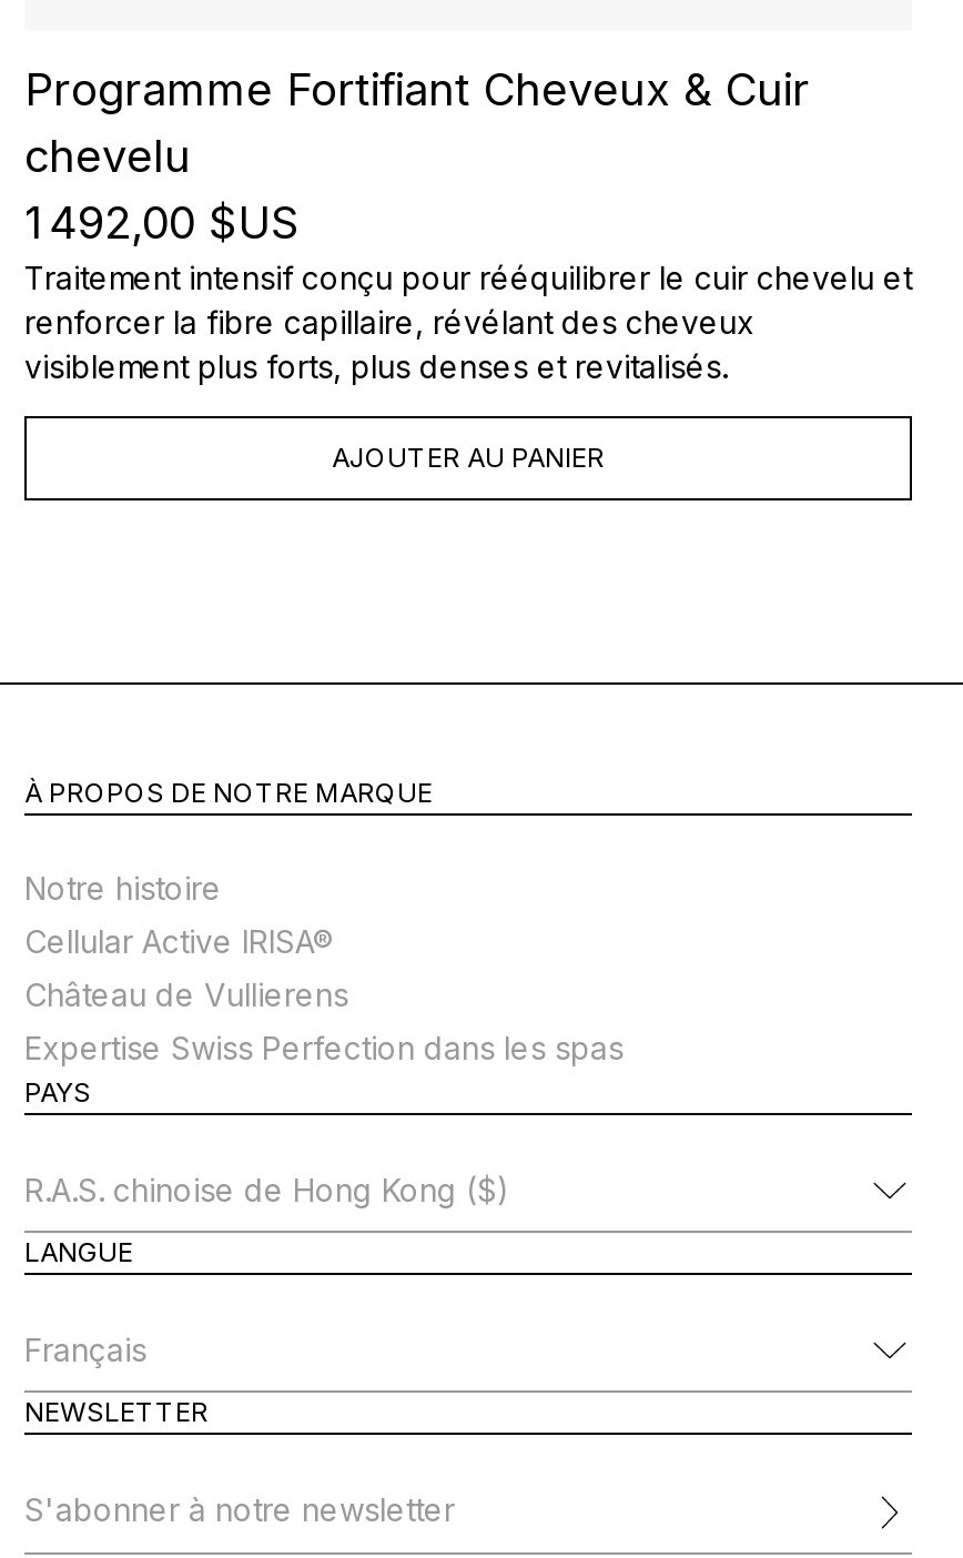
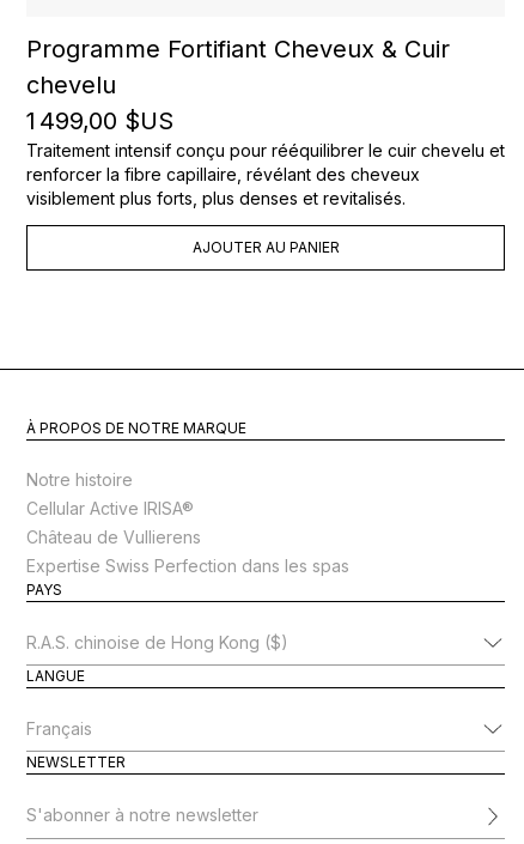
[24,196,300,249] 1 492,00 $US -> [26,106,173,135] 1 499,00 $US

